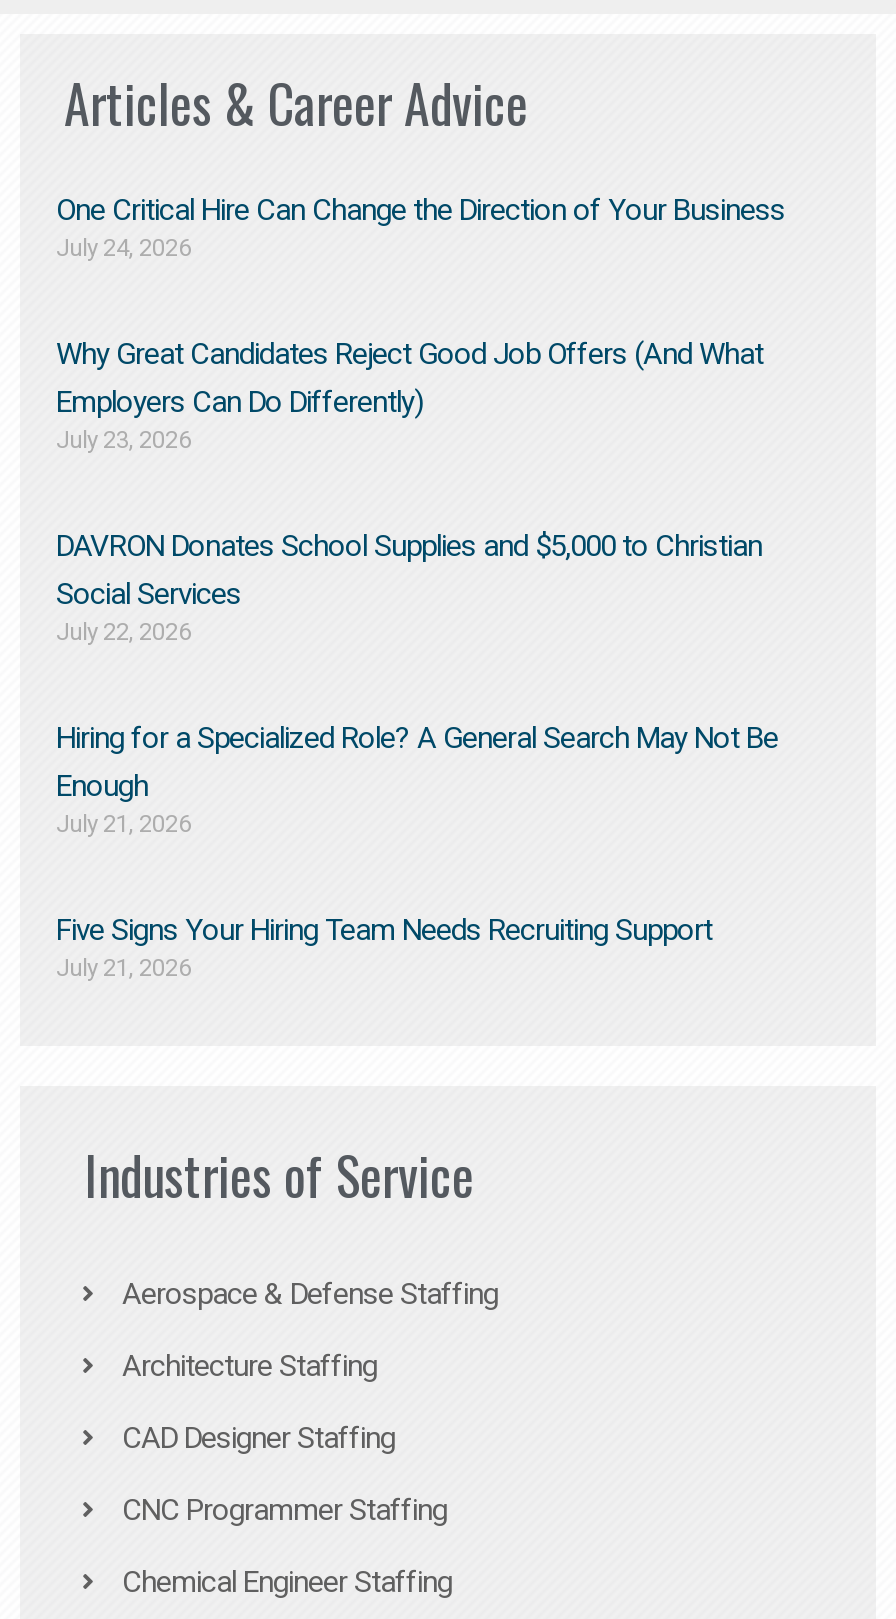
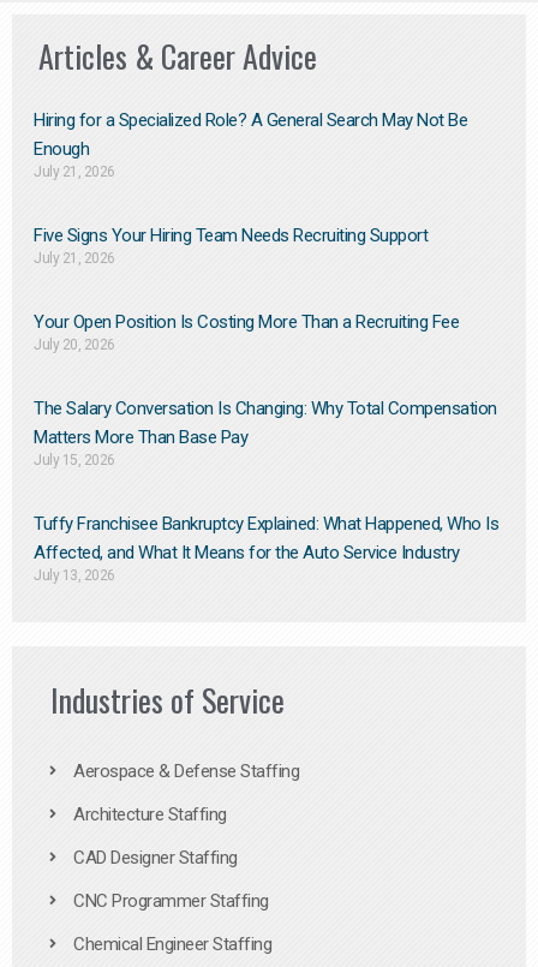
[56,191,785,645] One Critical Hire Can Change the Direction of Your Business | July 24, 2026 | Why Great Candidates Reject Good Job Offers (And What | Employers Can Do Differently) | July 23, 2026 | DAVRON Donates School Supplies and $5,000 to Christian | Social Services | July 22, 2026 -> none
moved [56,719,778,981] -> [34,110,467,267]: Hiring for a Specialized Role? A General Search May Not Be | Enough | July 21, 2026 | Five Signs Your Hiring Team Needs Recruiting Support | July 21, 2026
none -> [34,311,498,584] Your Open Position Is Costing More Than a Recruiting Fee | July 20, 2026 | The Salary Conversation Is Changing: Why Total Compensation | Matters More Than Base Pay | July 15, 2026 | Tuffy Franchisee Bankruptcy Explained: What Happened, Who Is | Affected, and What It Means for the Auto Service Industry | July 13, 2026

